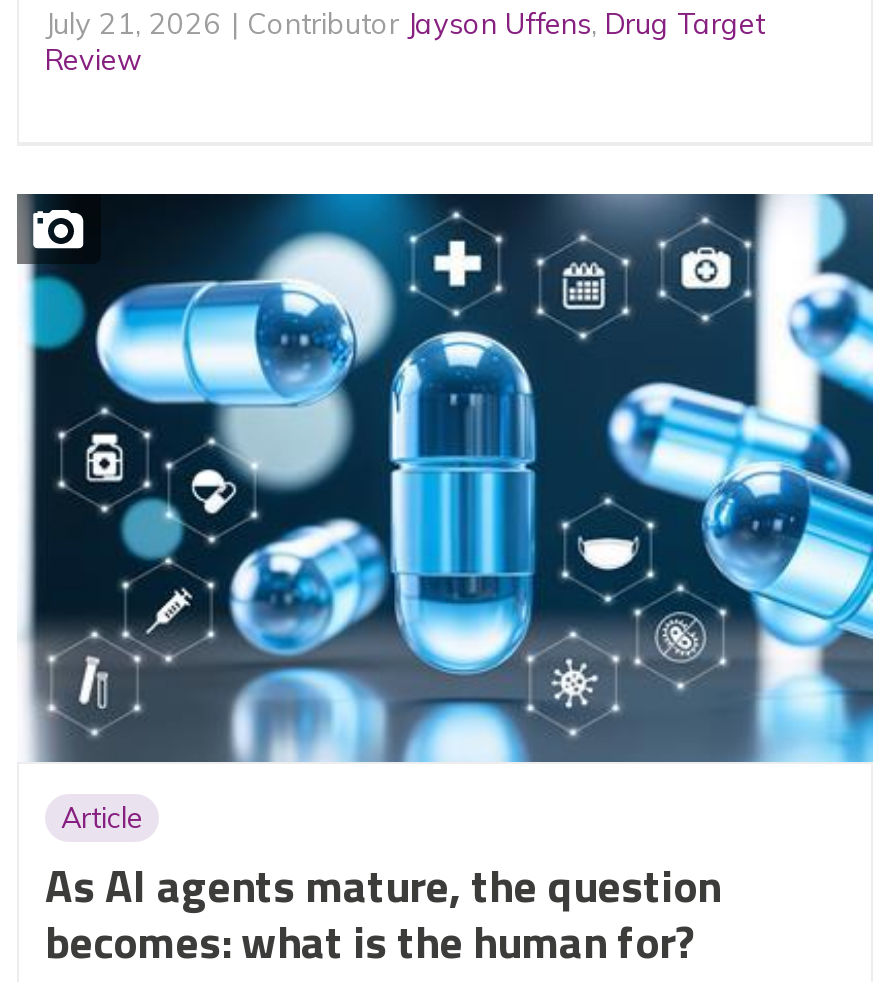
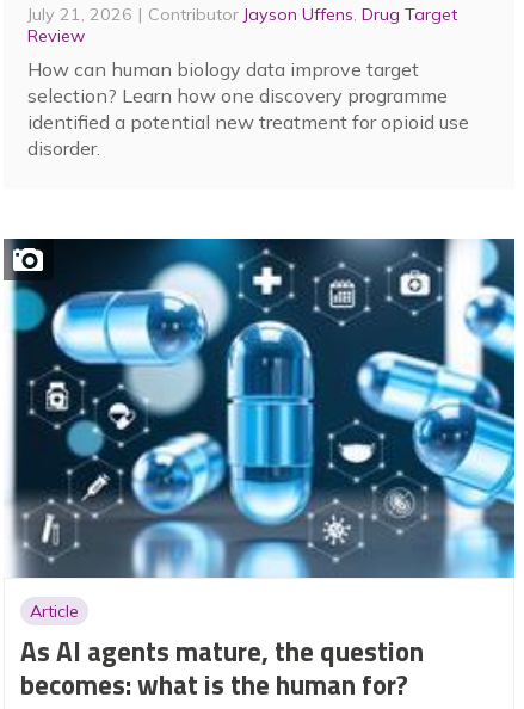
none -> [27,57,469,159] How can human biology data improve target | selection? Learn how one discovery programme | identified a potential new treatment for opioid use | disorder.

